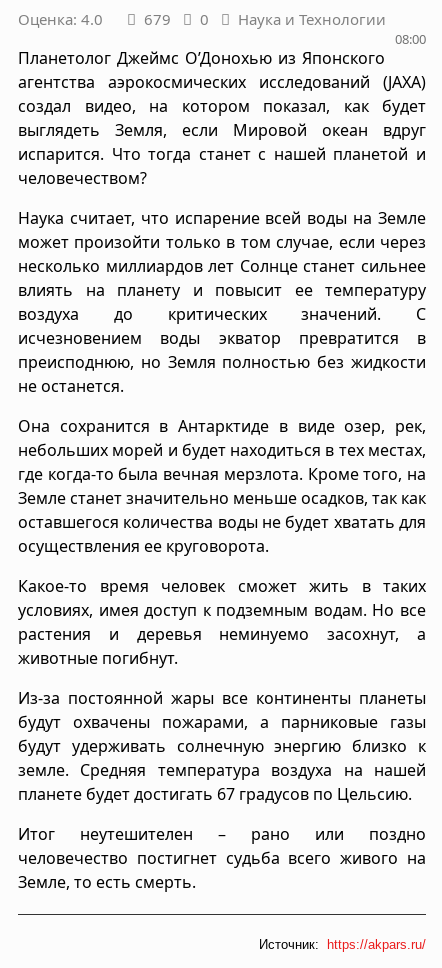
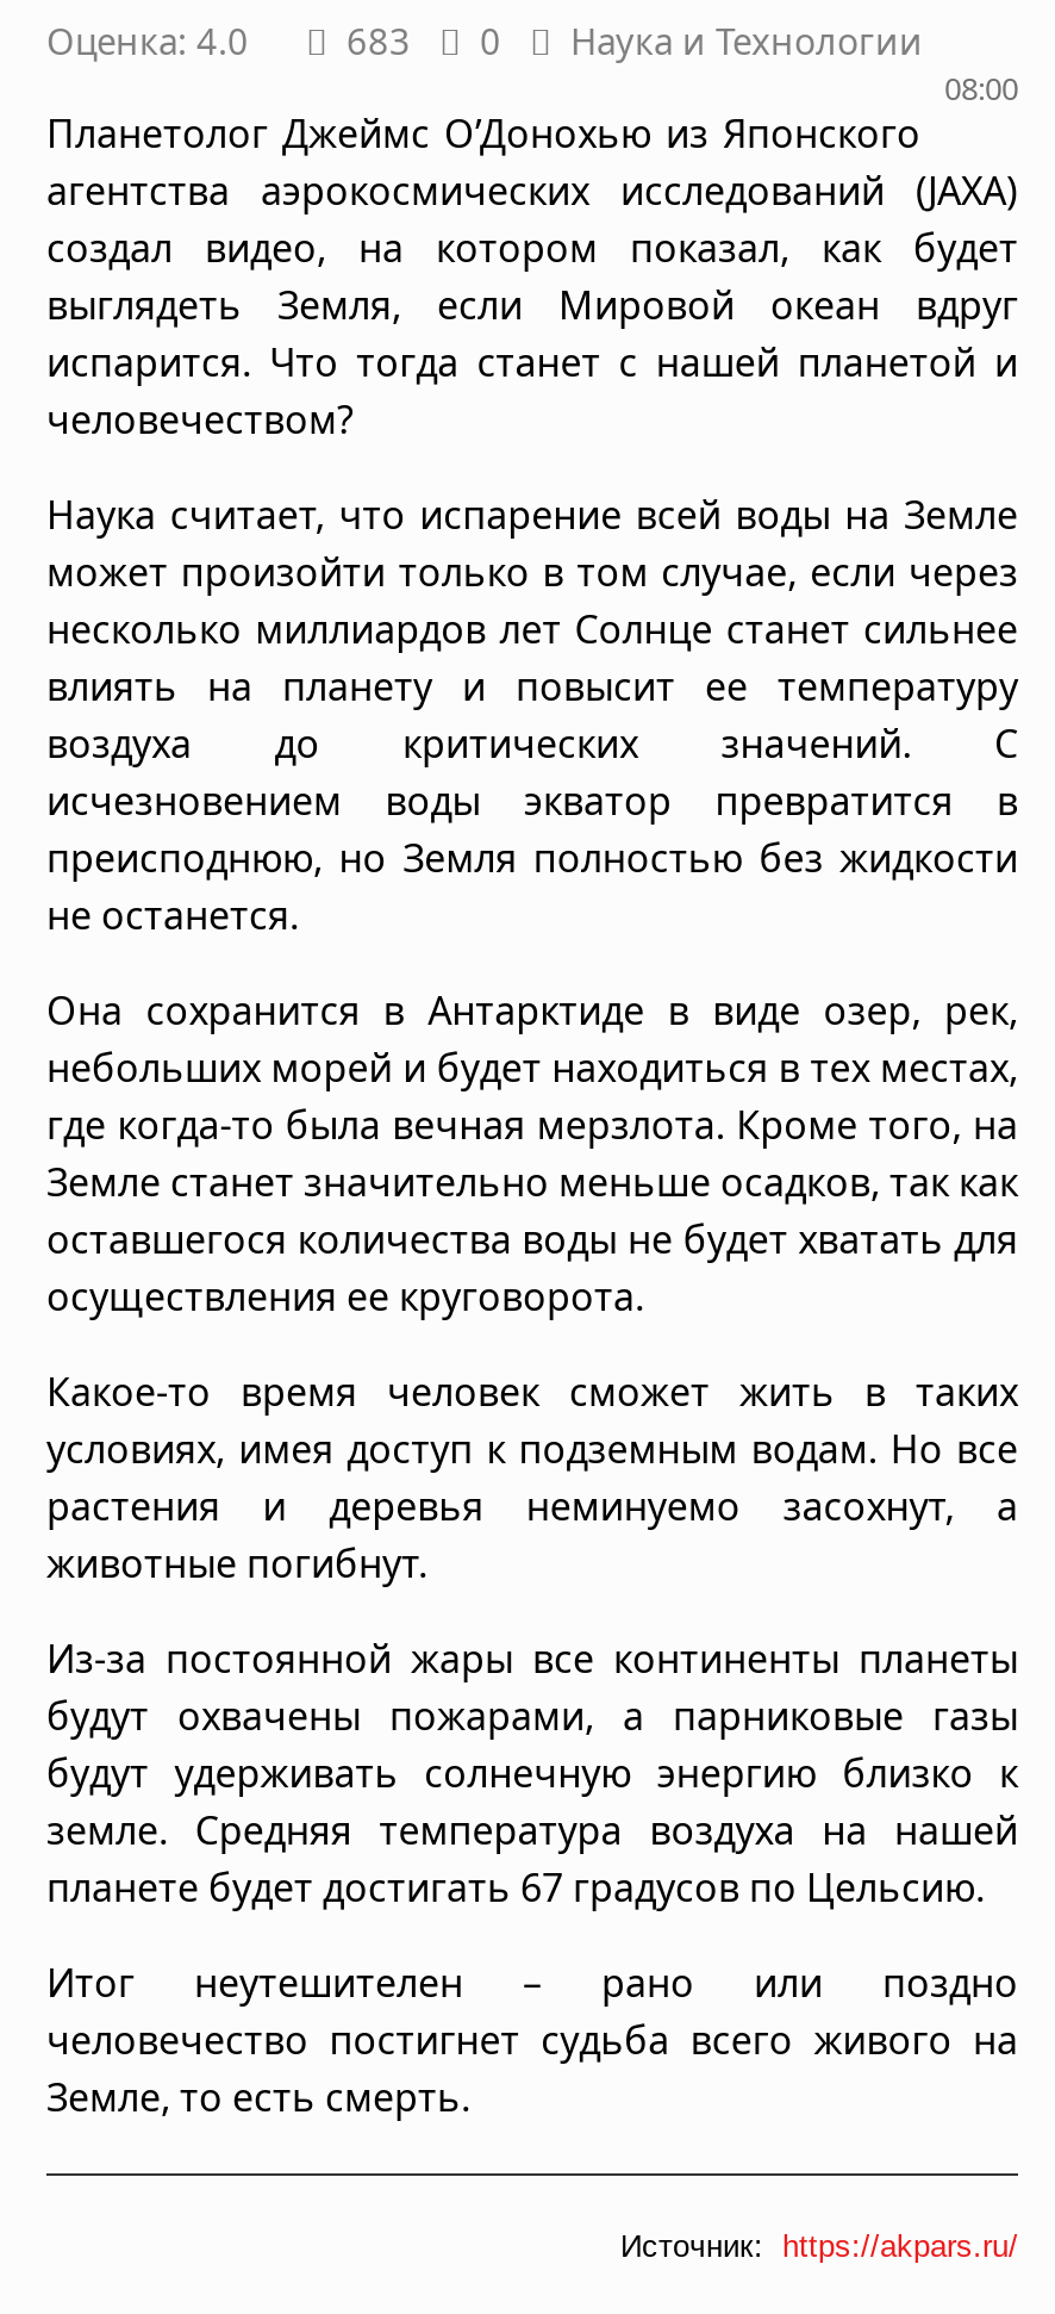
[18,9,386,29] Оценка: 4.0 679 0 Наука и Технологии -> [46,17,923,64] Оценка: 4.0 683 0 Наука и Технологии

